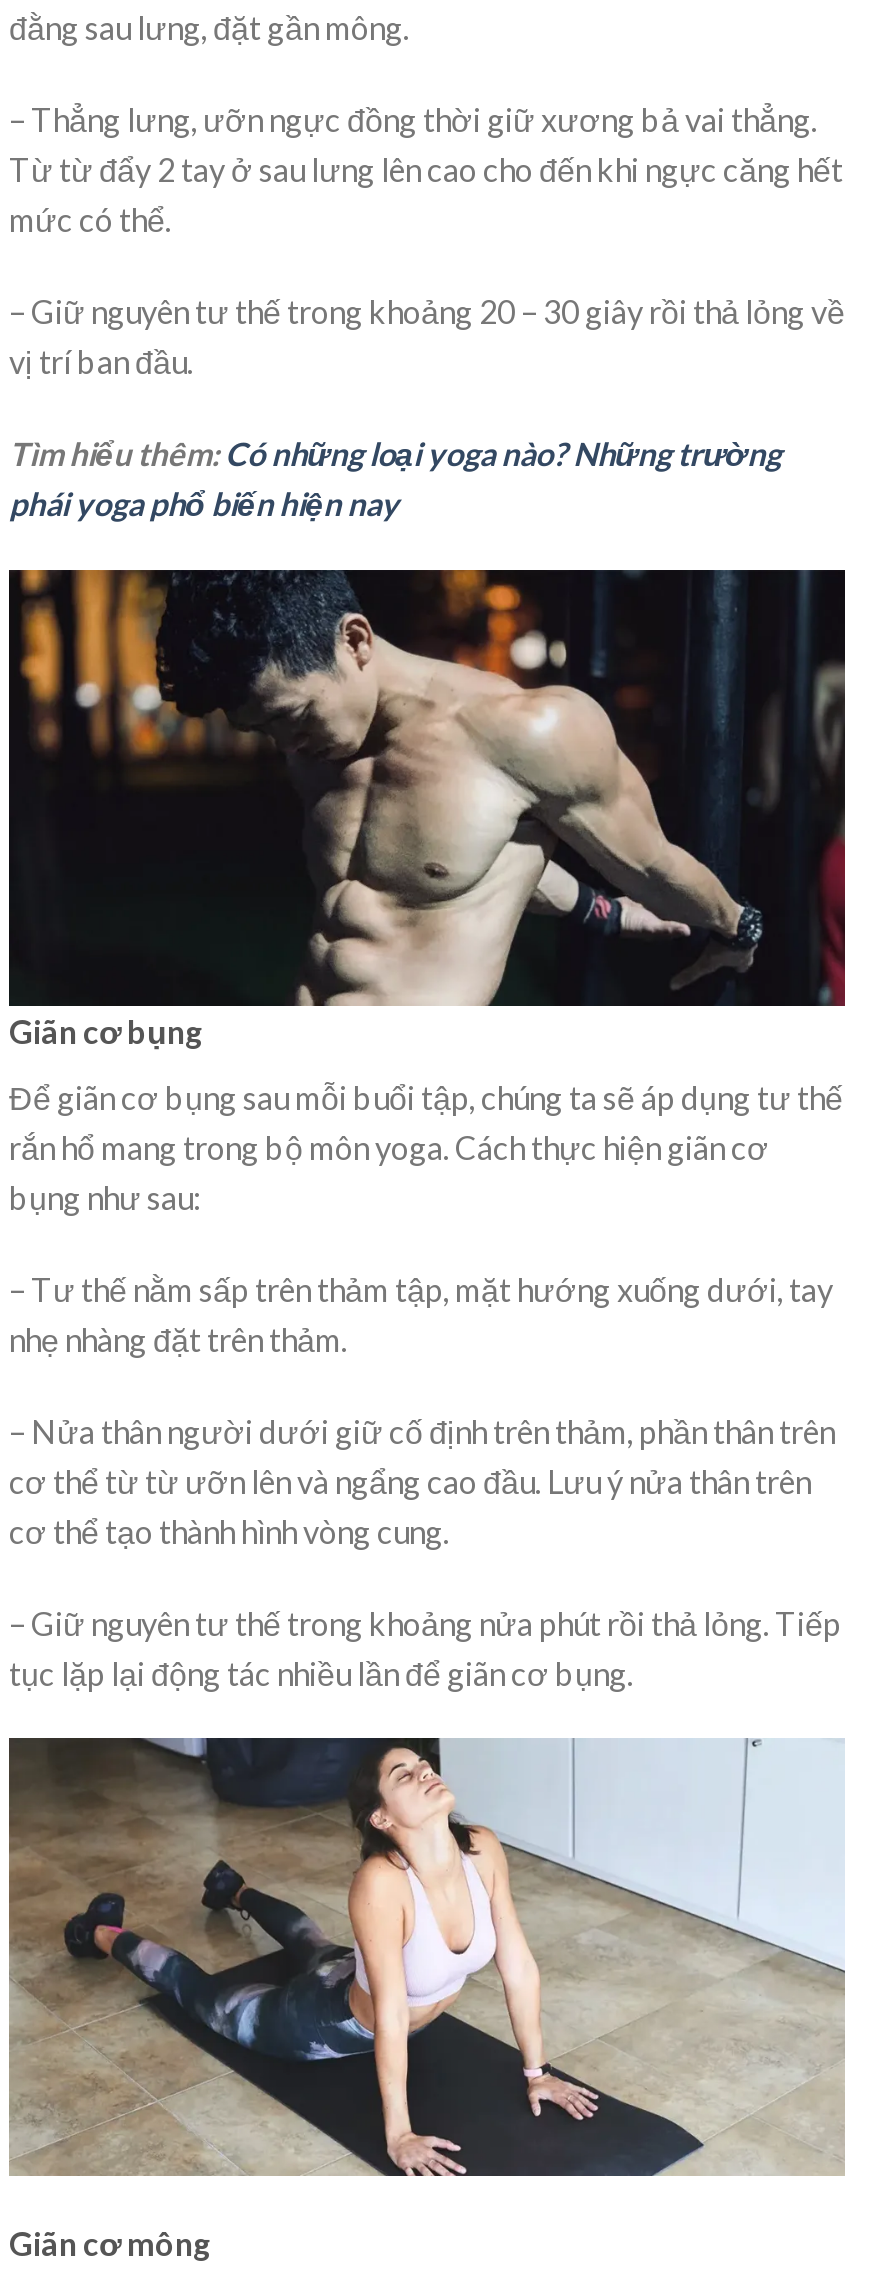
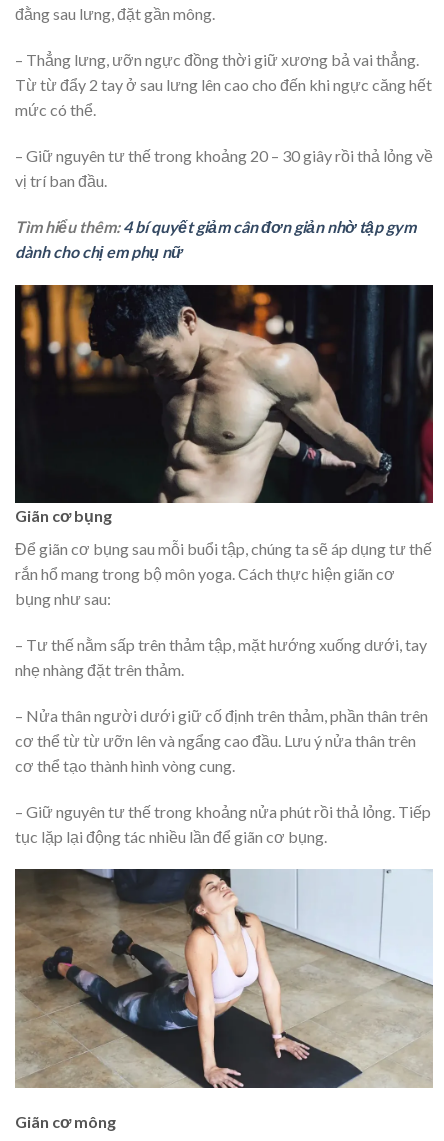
[9,434,781,522] Tìm hiểu thêm: Có những loại yoga nào? Những trường | phái yoga phổ biến hiện nay -> [15,217,416,261] Tìm hiểu thêm: 4 bí quyết giảm cân đơn giản nhờ tập gym | dành cho chị em phụ nữ

